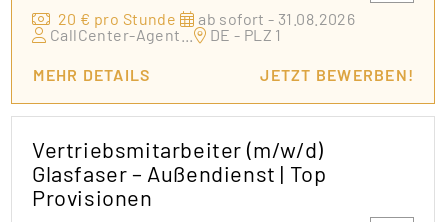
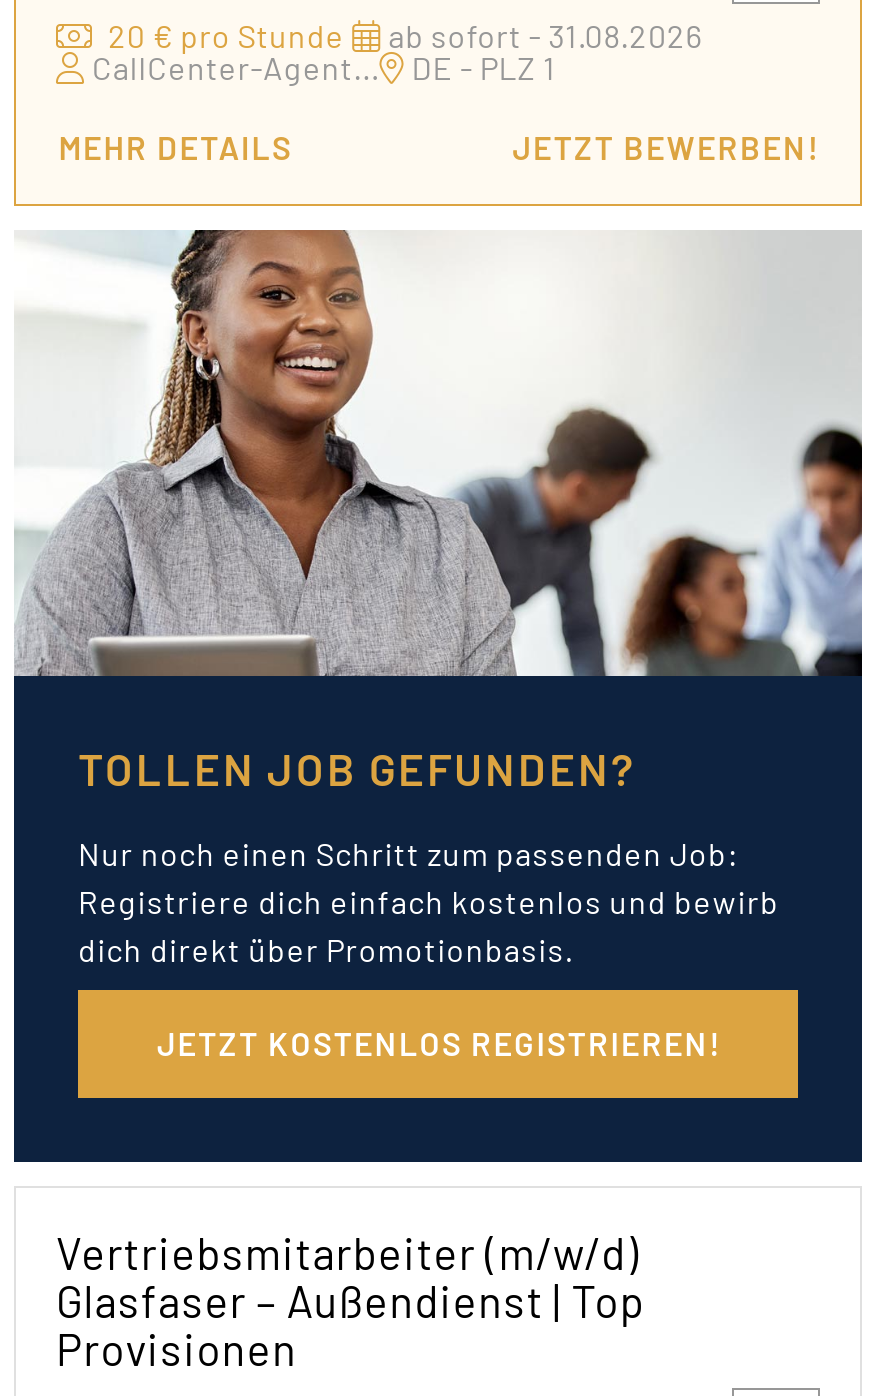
none -> [12,228,864,1164] [image] | TOLLEN JOB GEFUNDEN? | Nur noch einen Schritt zum passenden Job: | Registriere dich einfach kostenlos und bewirb | dich direkt über Promotionbasis. | JETZT KOSTENLOS REGISTRIEREN!

